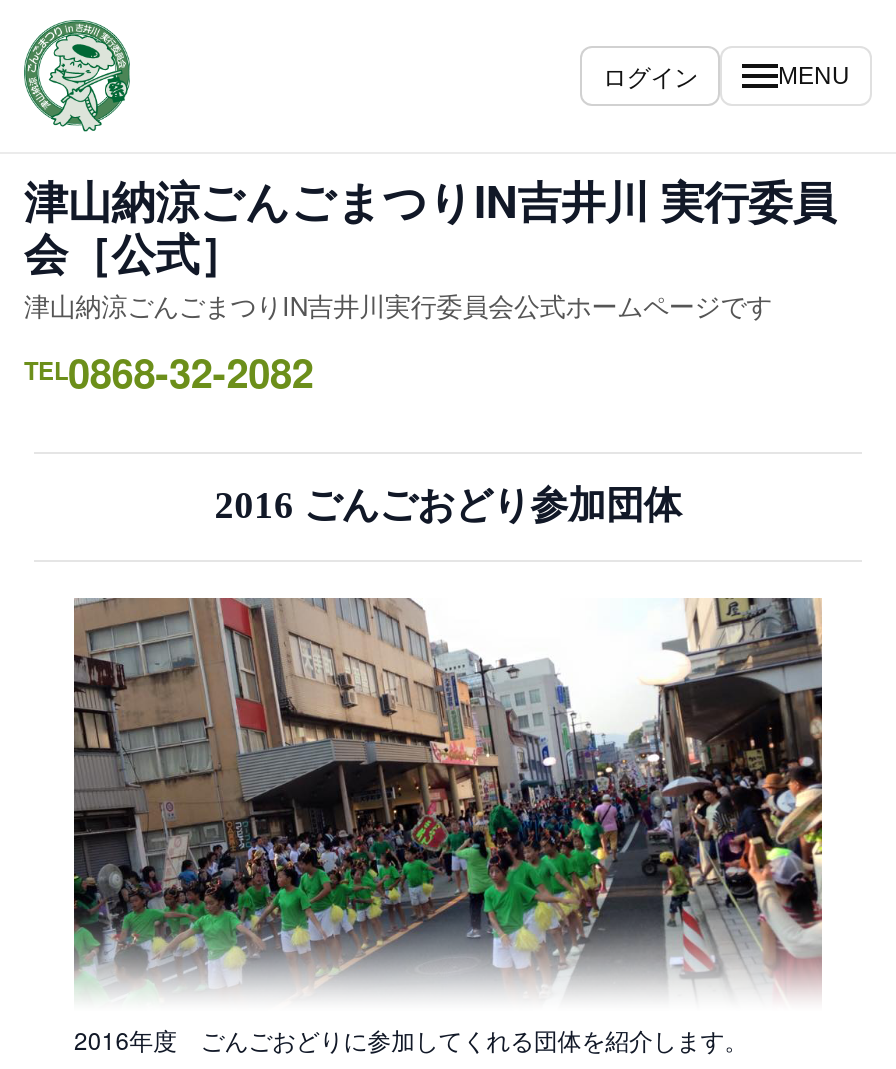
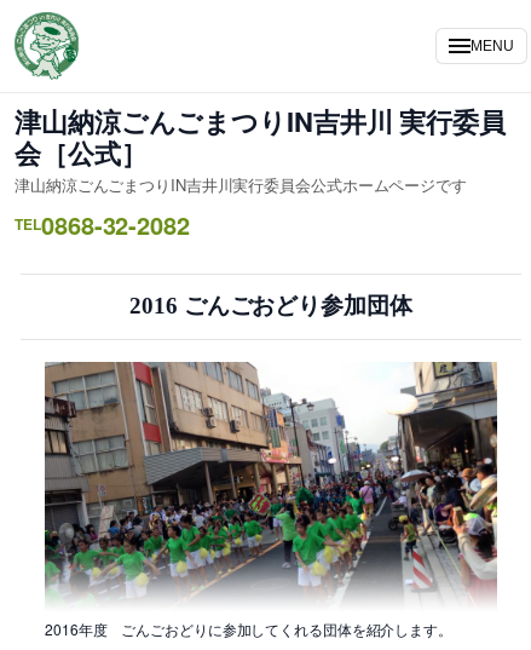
[603,58,698,92] ログイン -> none

